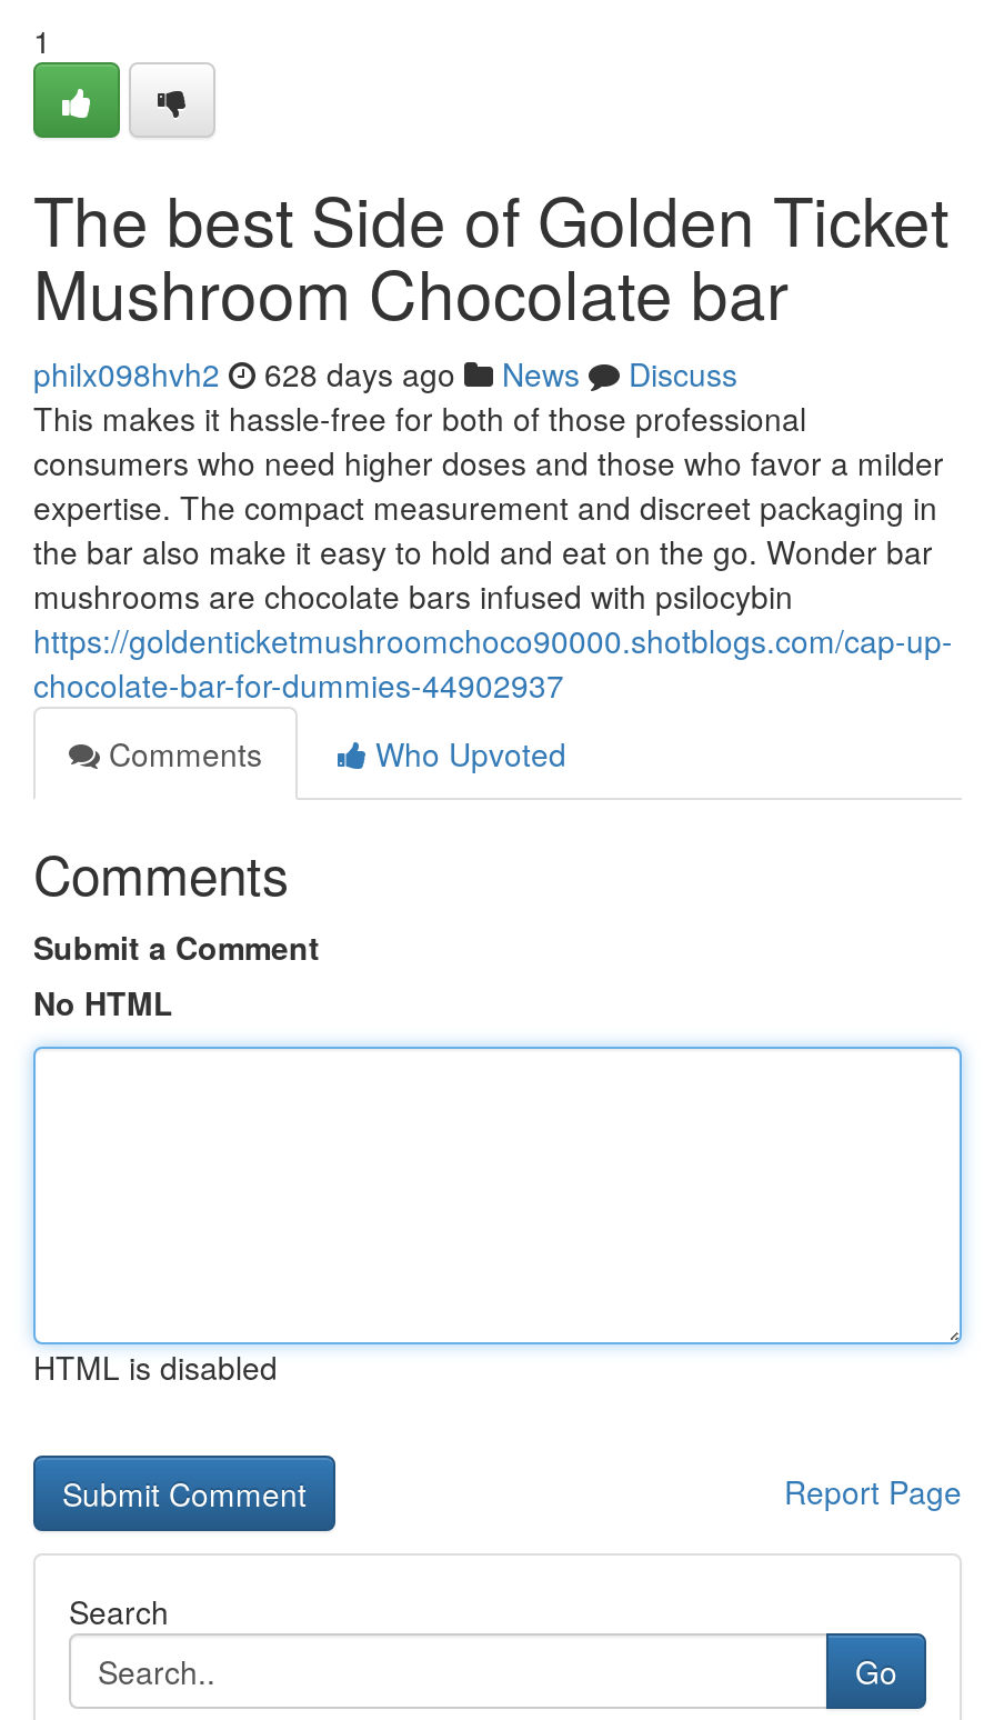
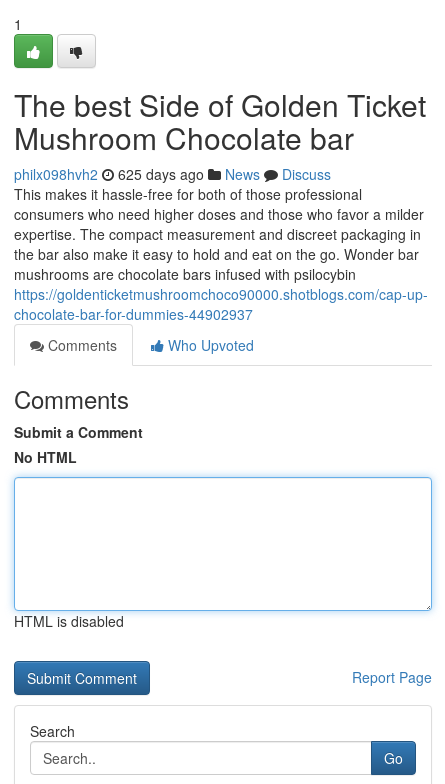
[264,351,455,396] 628 days ago -> [118,164,204,184] 625 days ago

